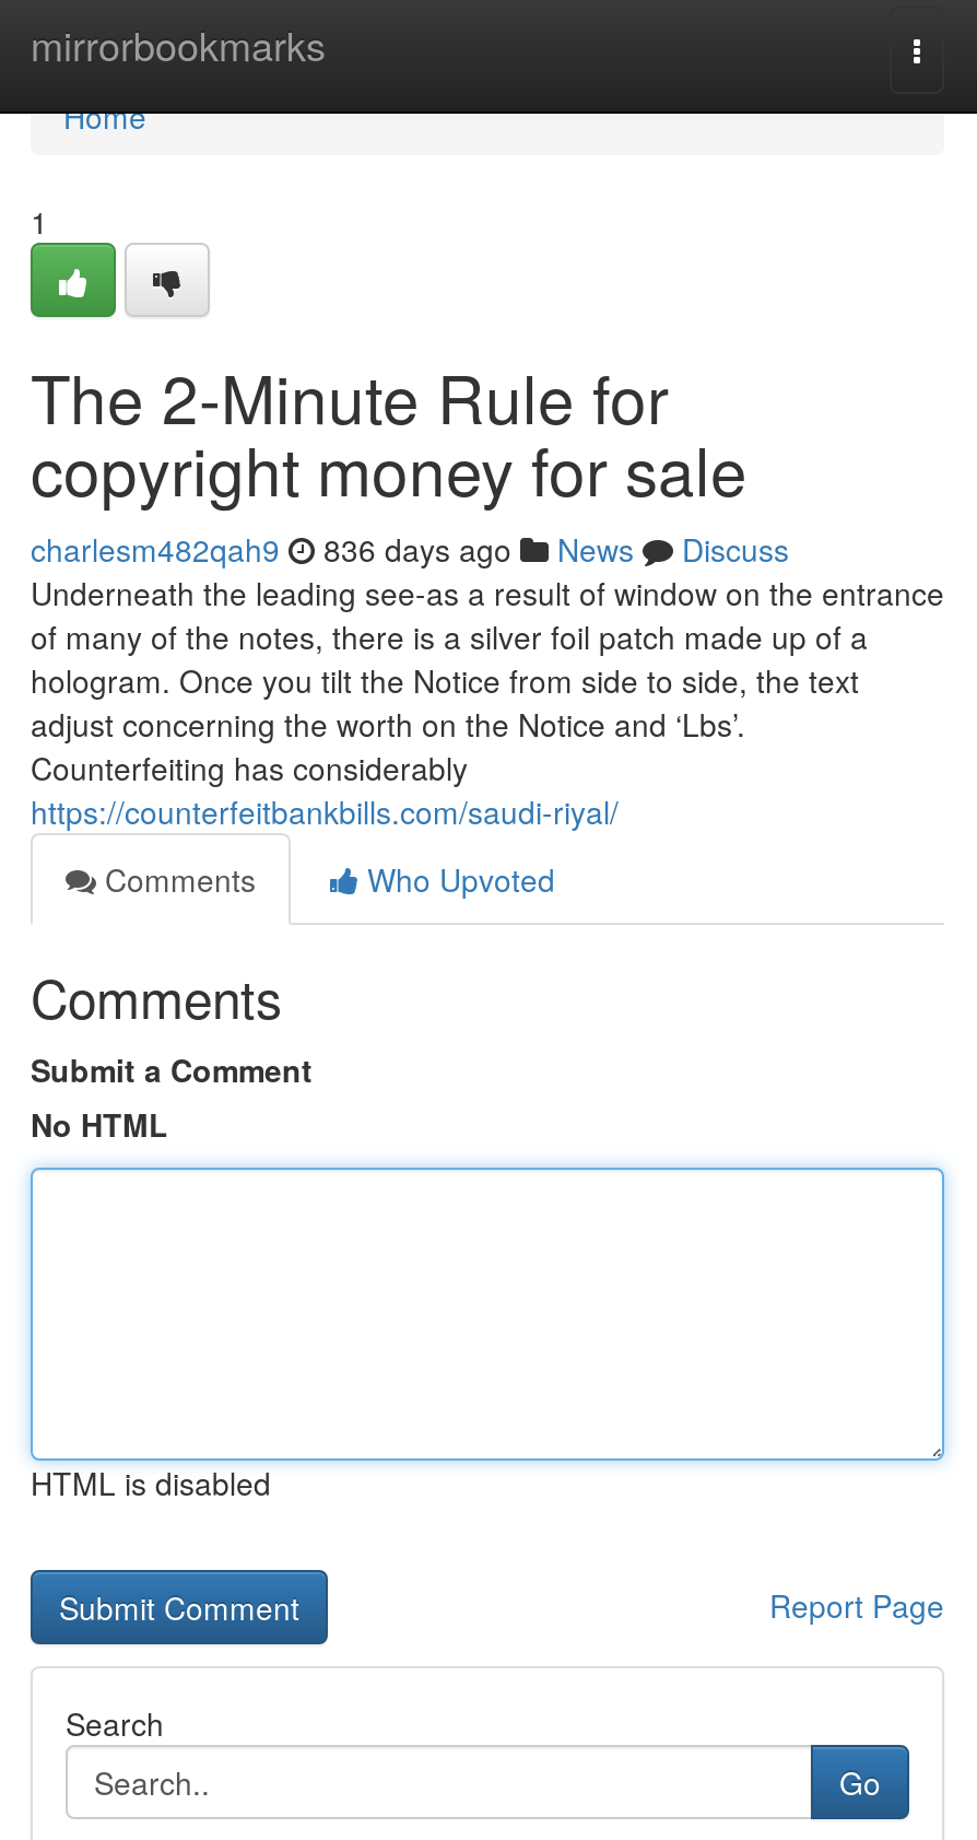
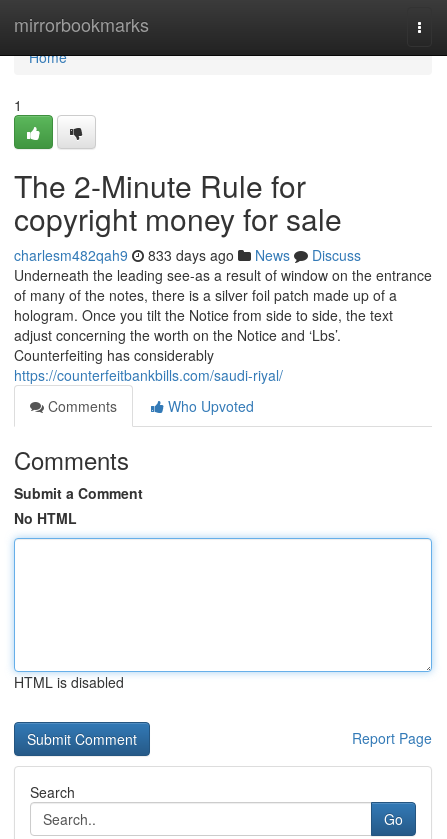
[31,527,789,571] charlesm482qah9 836 days ago News Discuss -> [14,245,361,265] charlesm482qah9 833 days ago News Discuss

